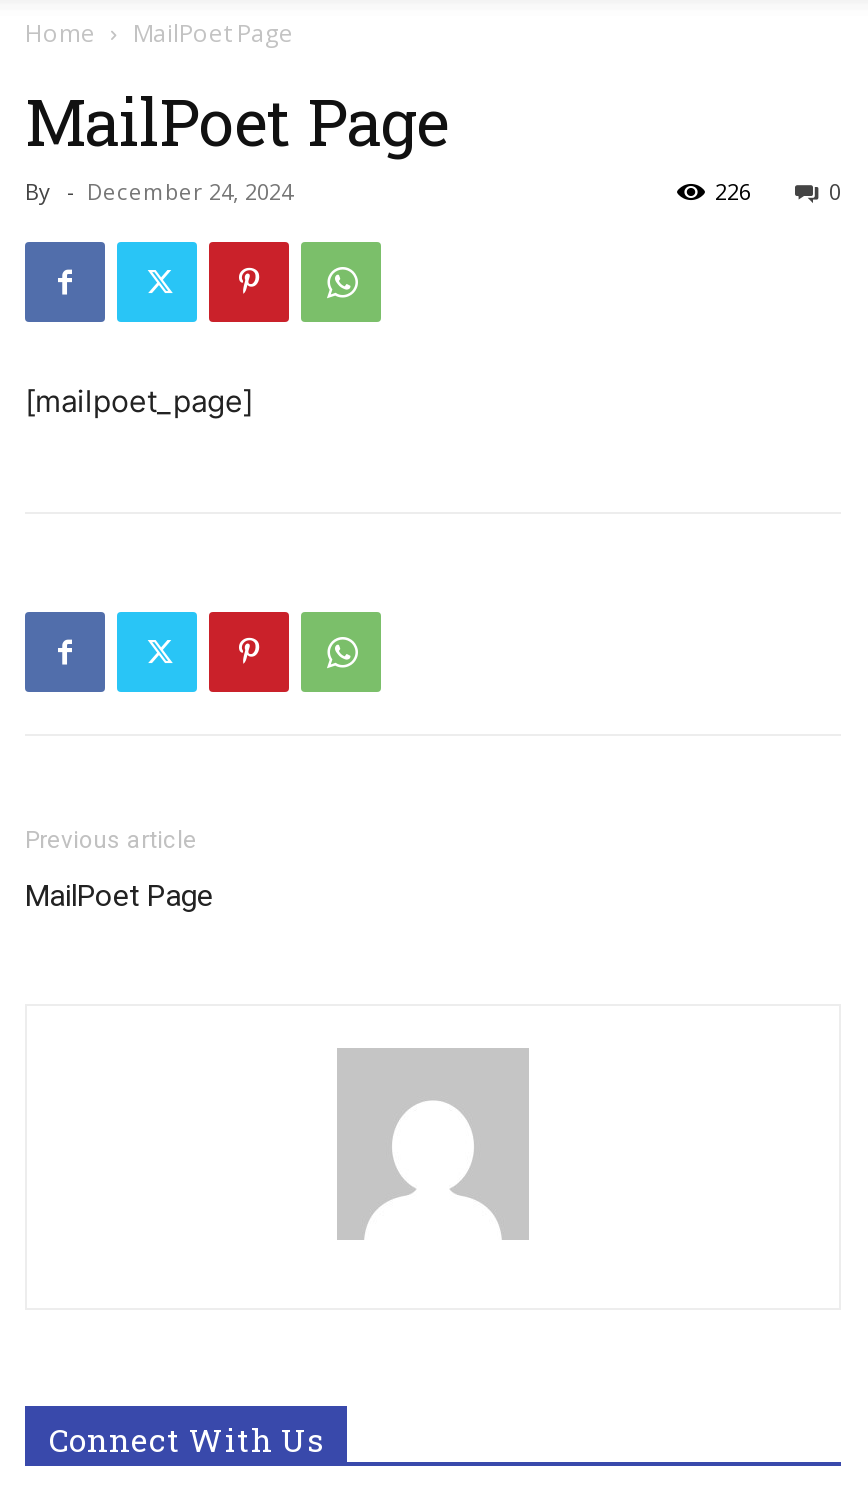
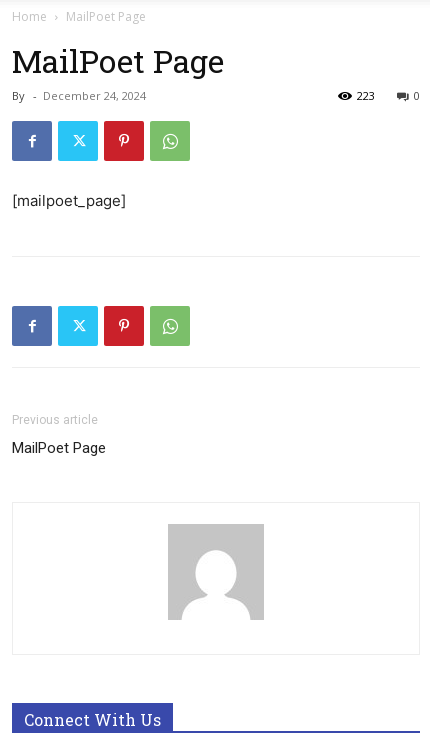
[715,176,751,206] 226 -> [357,88,375,103] 223

